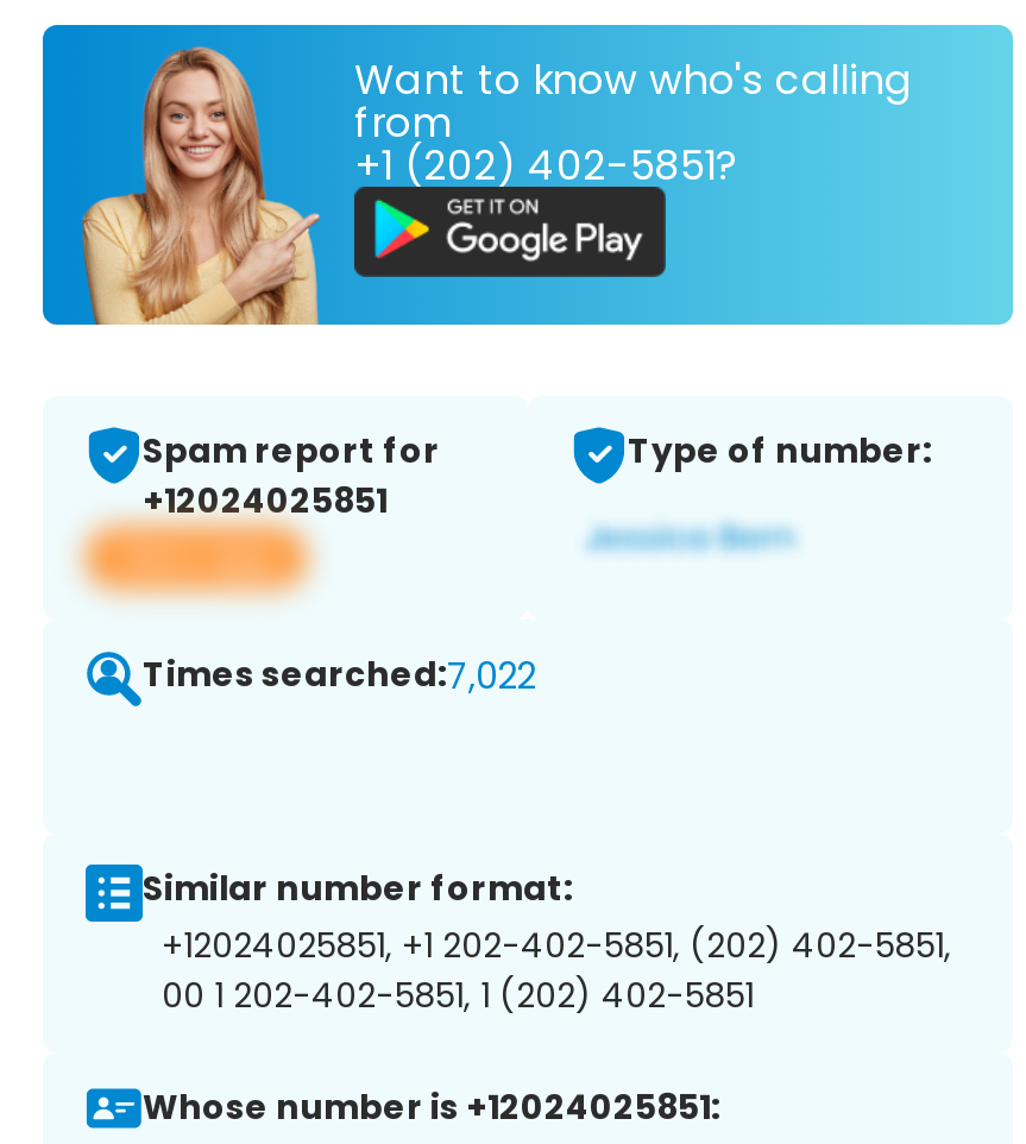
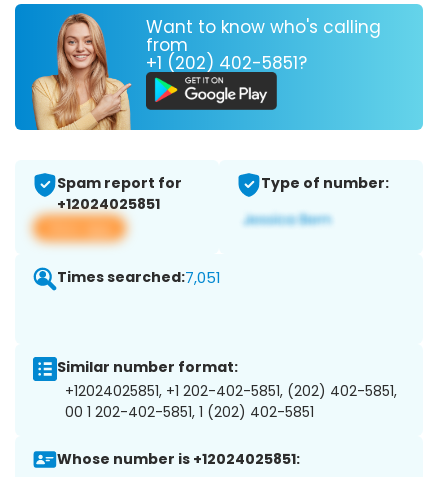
[143,651,535,701] Times searched:7,022 -> [57,267,221,288] Times searched:7,051

